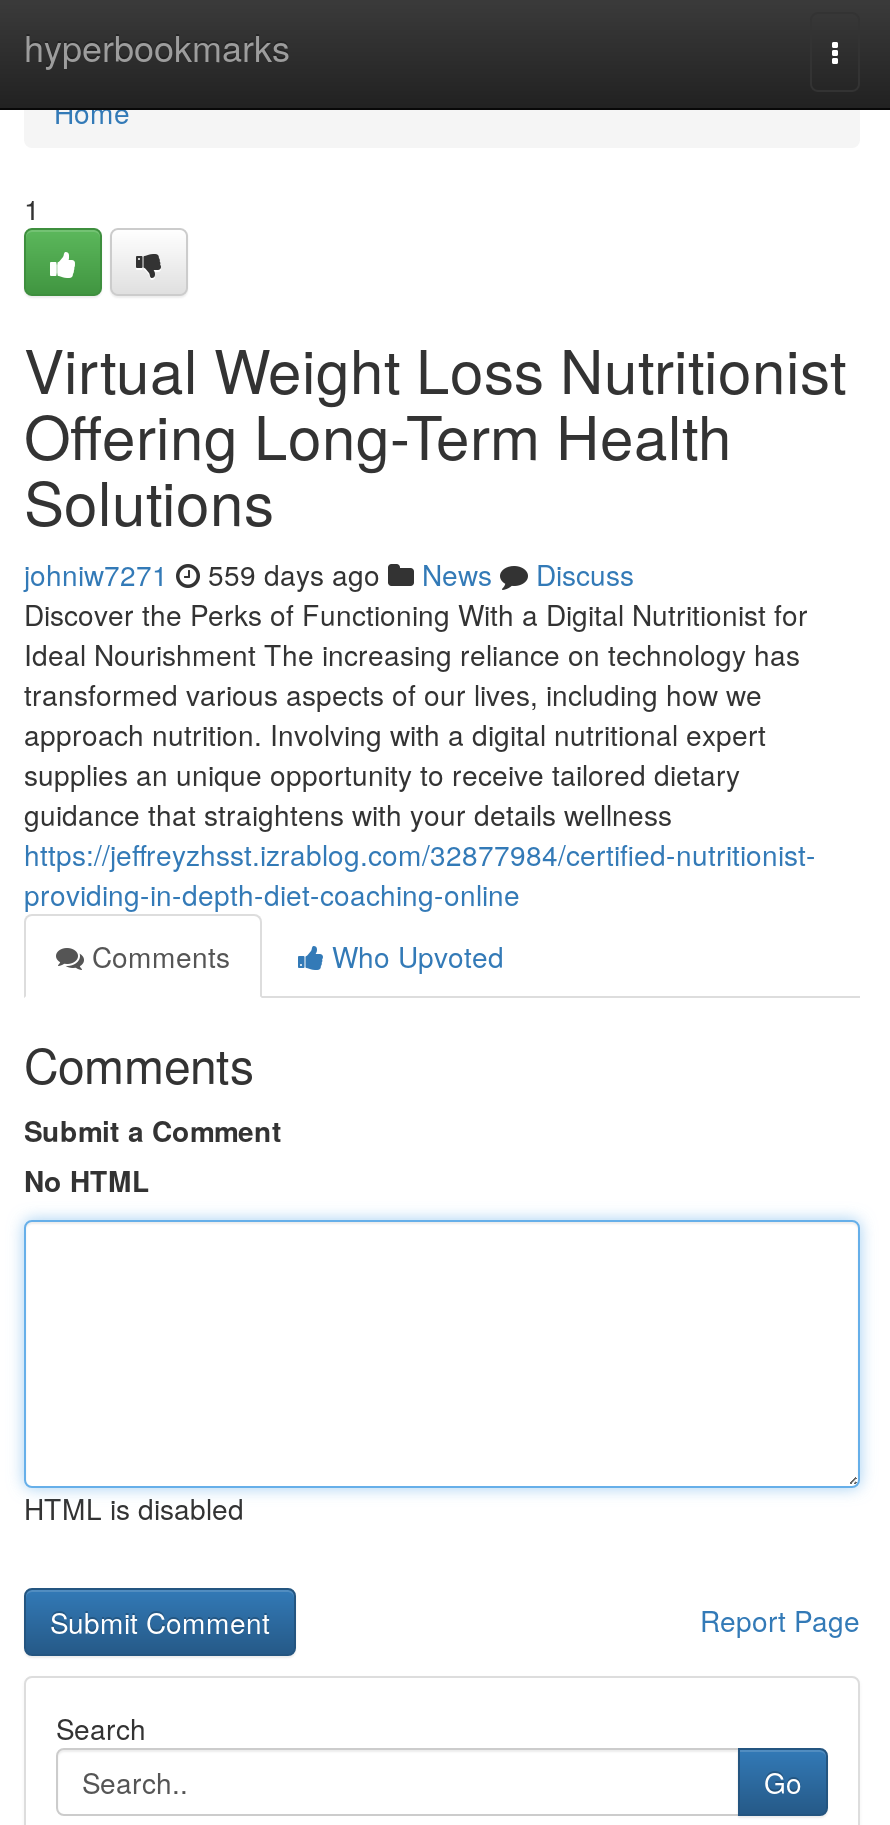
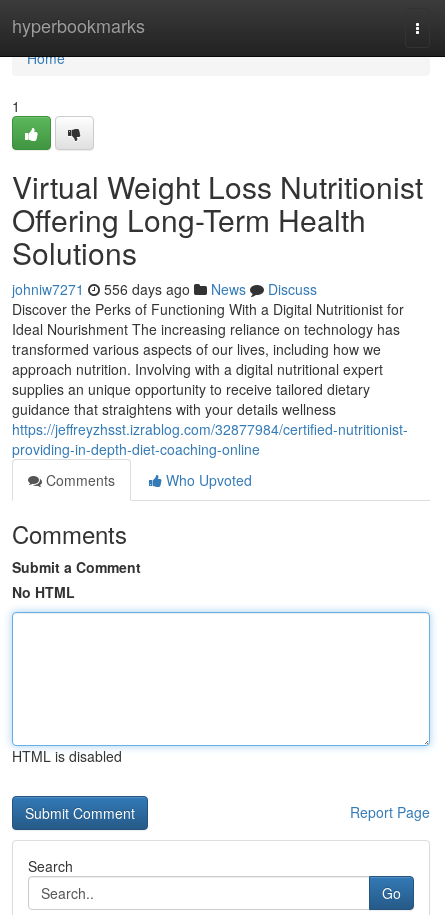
[24,554,634,594] johniw7271 559 days ago News Discuss -> [12,279,317,299] johniw7271 556 days ago News Discuss

